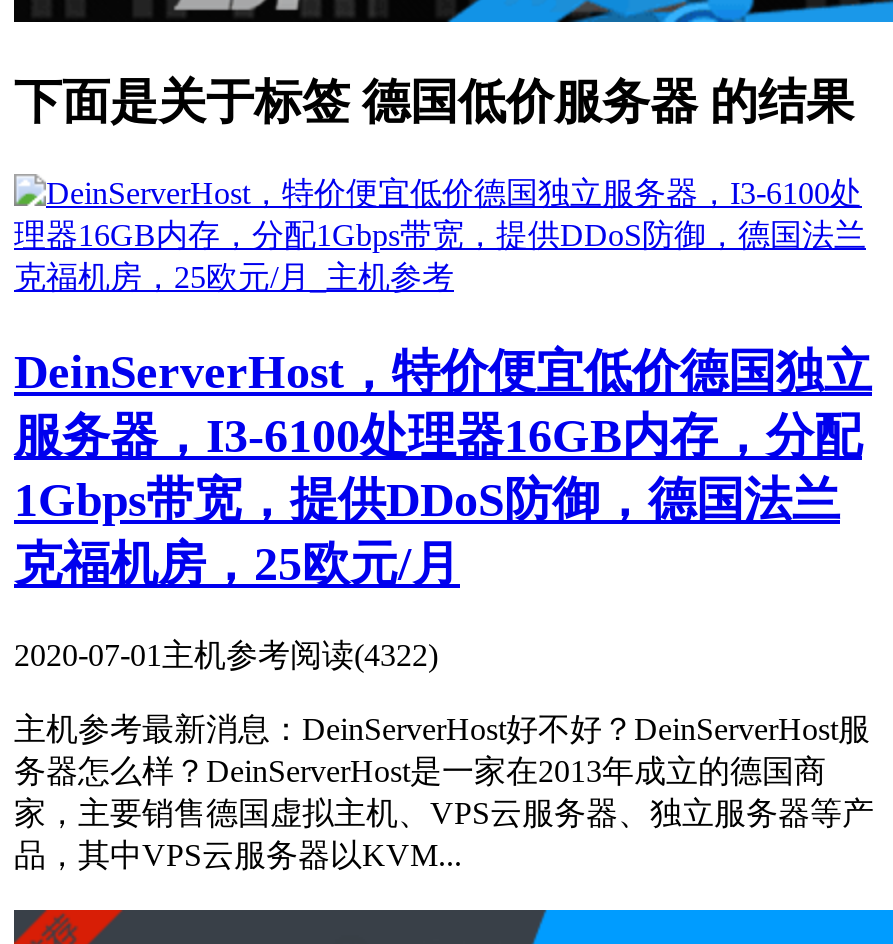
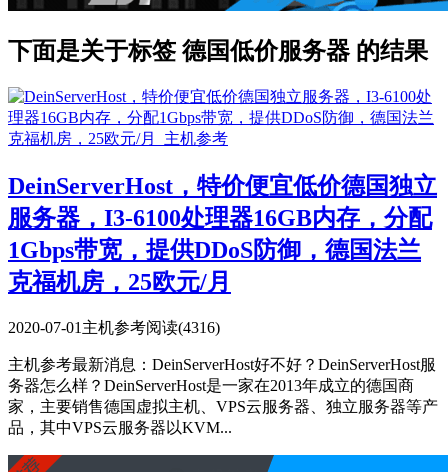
[14,637,438,671] 2020-07-01主机参考阅读(4322) -> [8,319,220,336] 2020-07-01主机参考阅读(4316)

